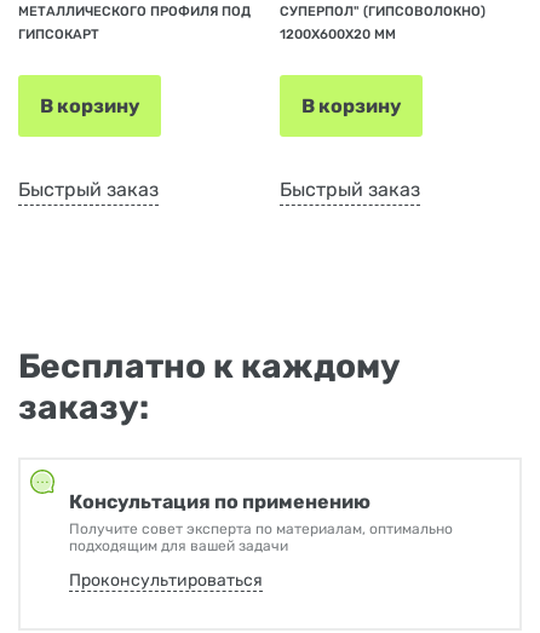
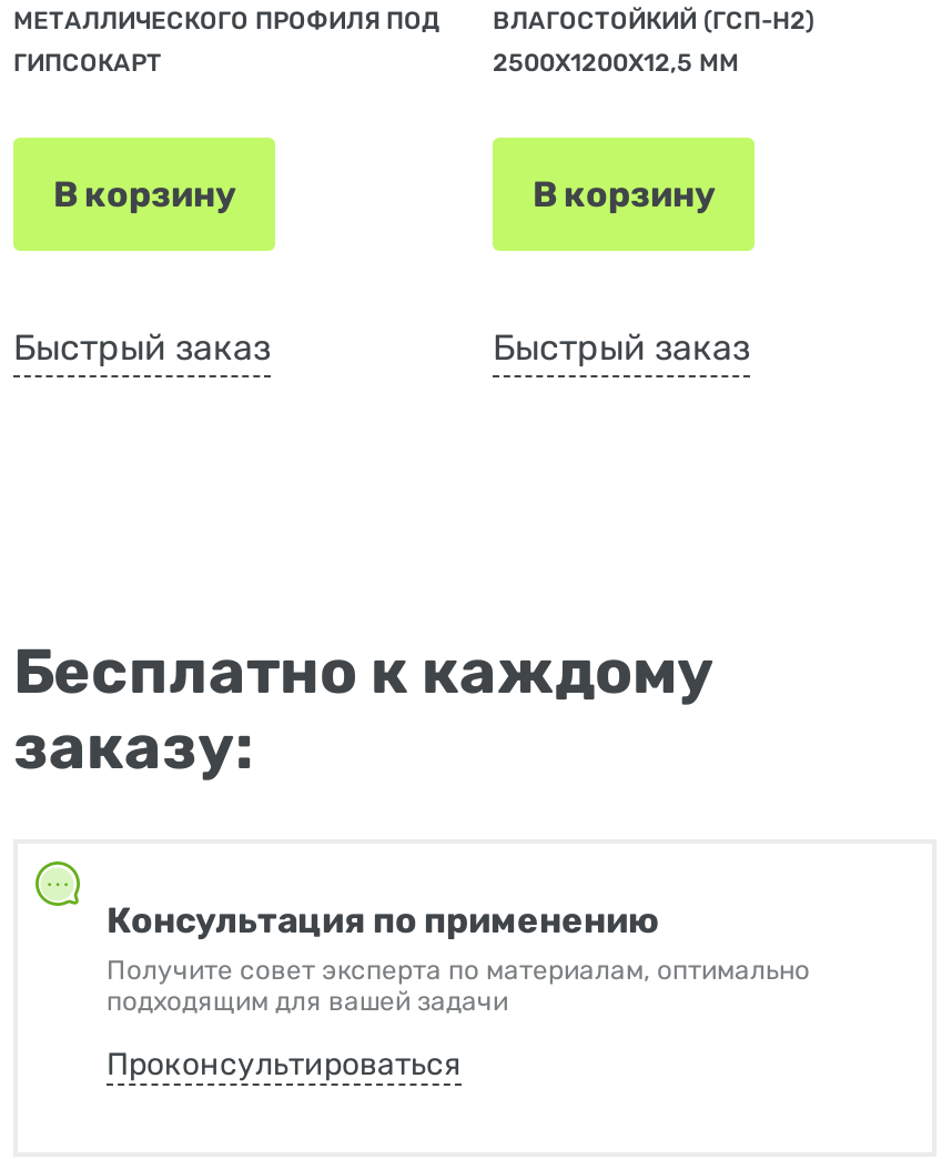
[280,4,486,19] СУПЕРПОЛ" (ГИПСОВОЛОКНО) -> [493,7,814,36] ВЛАГОСТОЙКИЙ (ГСП-Н2)
[280,27,396,42] 1200Х600Х20 ММ -> [493,49,739,78] 2500Х1200Х12,5 ММ

